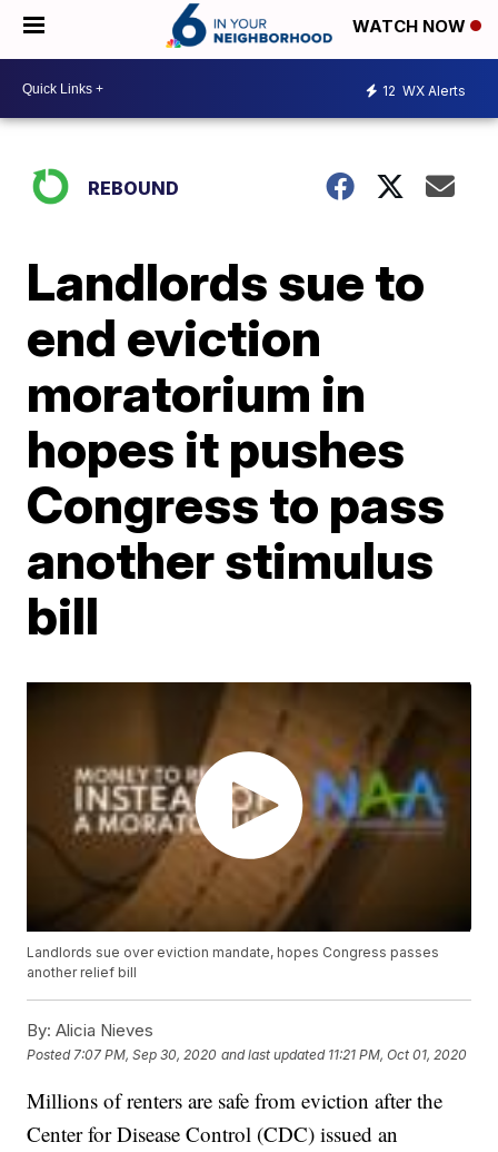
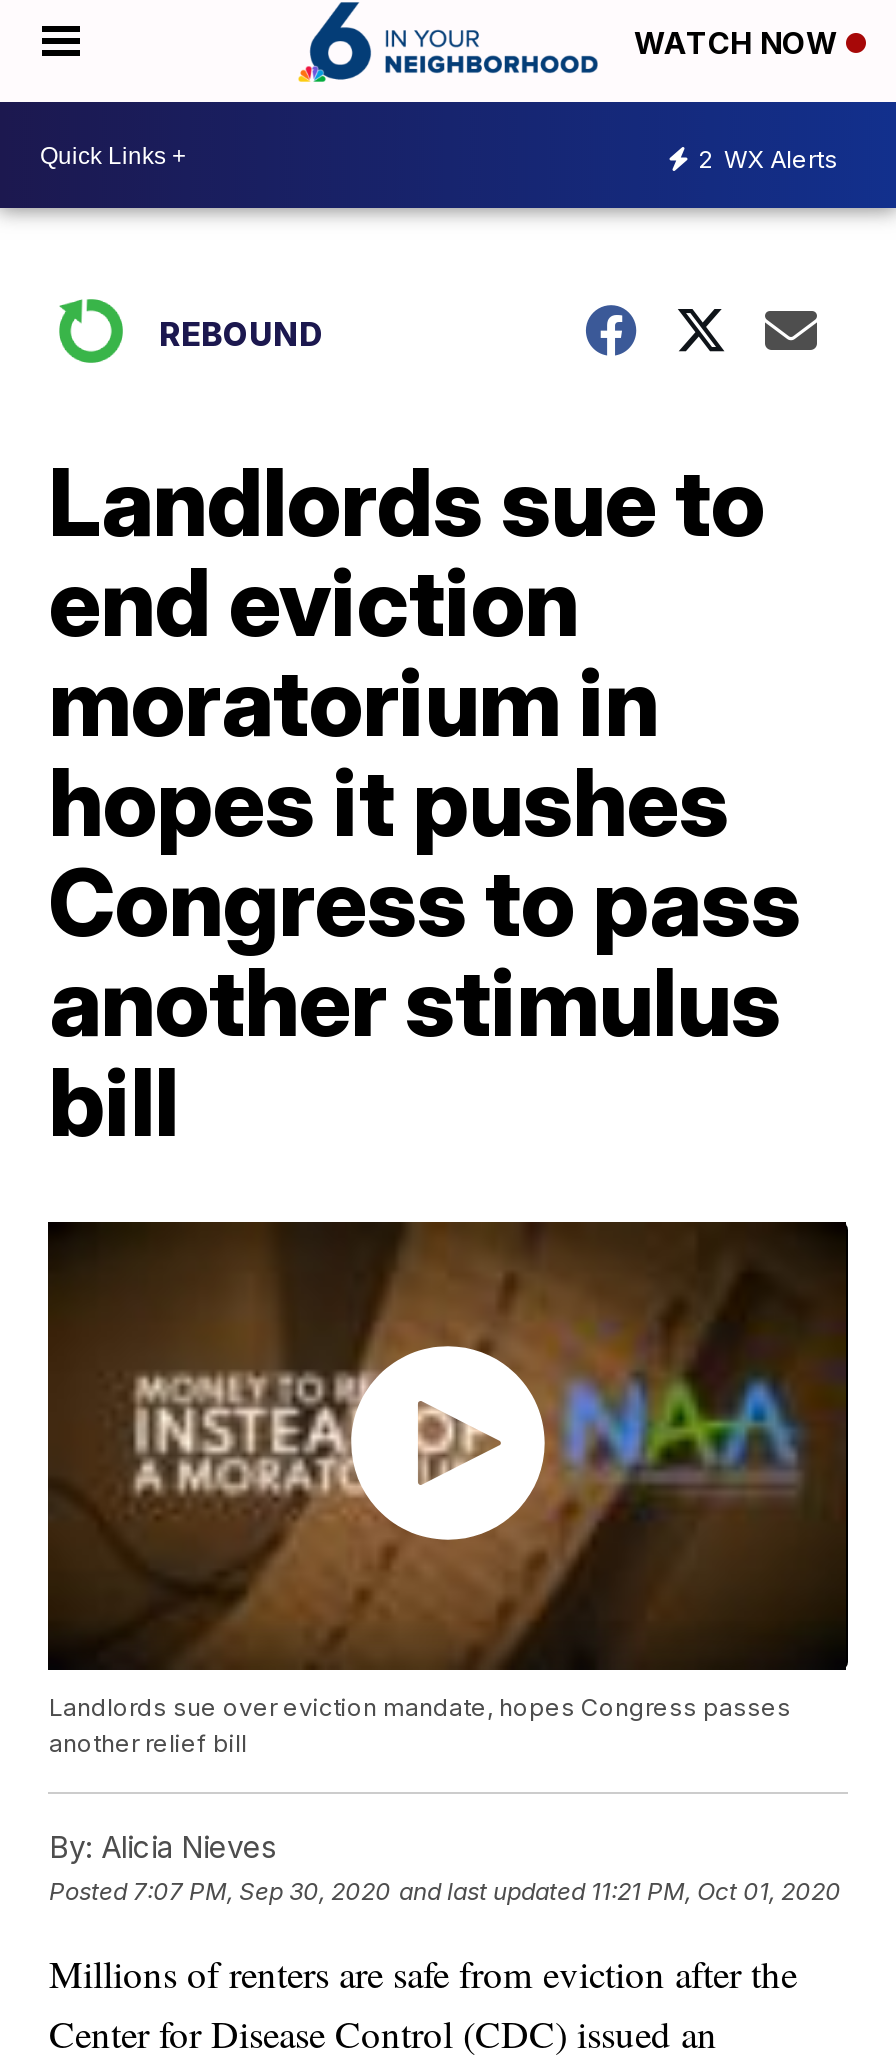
[382,82,466,99] 12 WX Alerts -> [698,143,838,173] 2 WX Alerts

